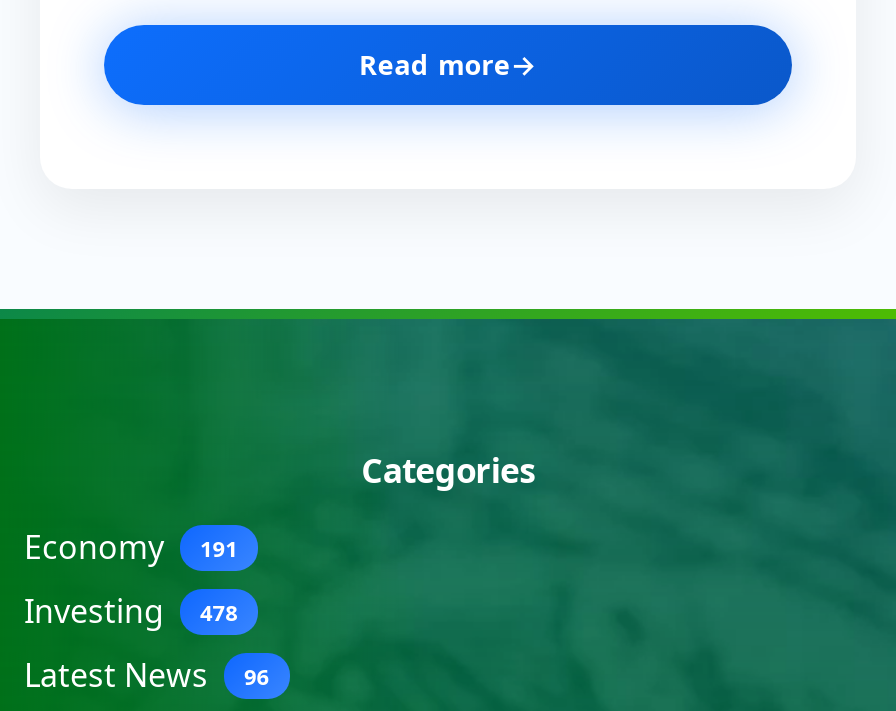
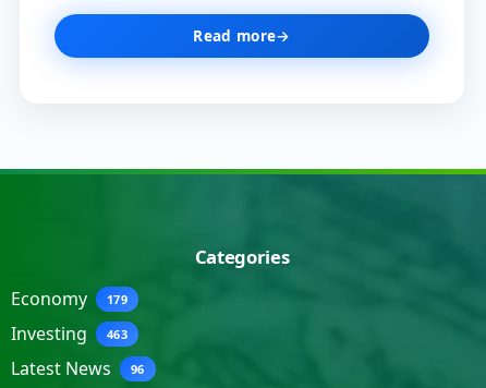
[24,525,238,569] Economy 191 -> [11,287,127,311] Economy 179
[24,589,238,633] Investing 478 -> [11,322,127,346] Investing 463

